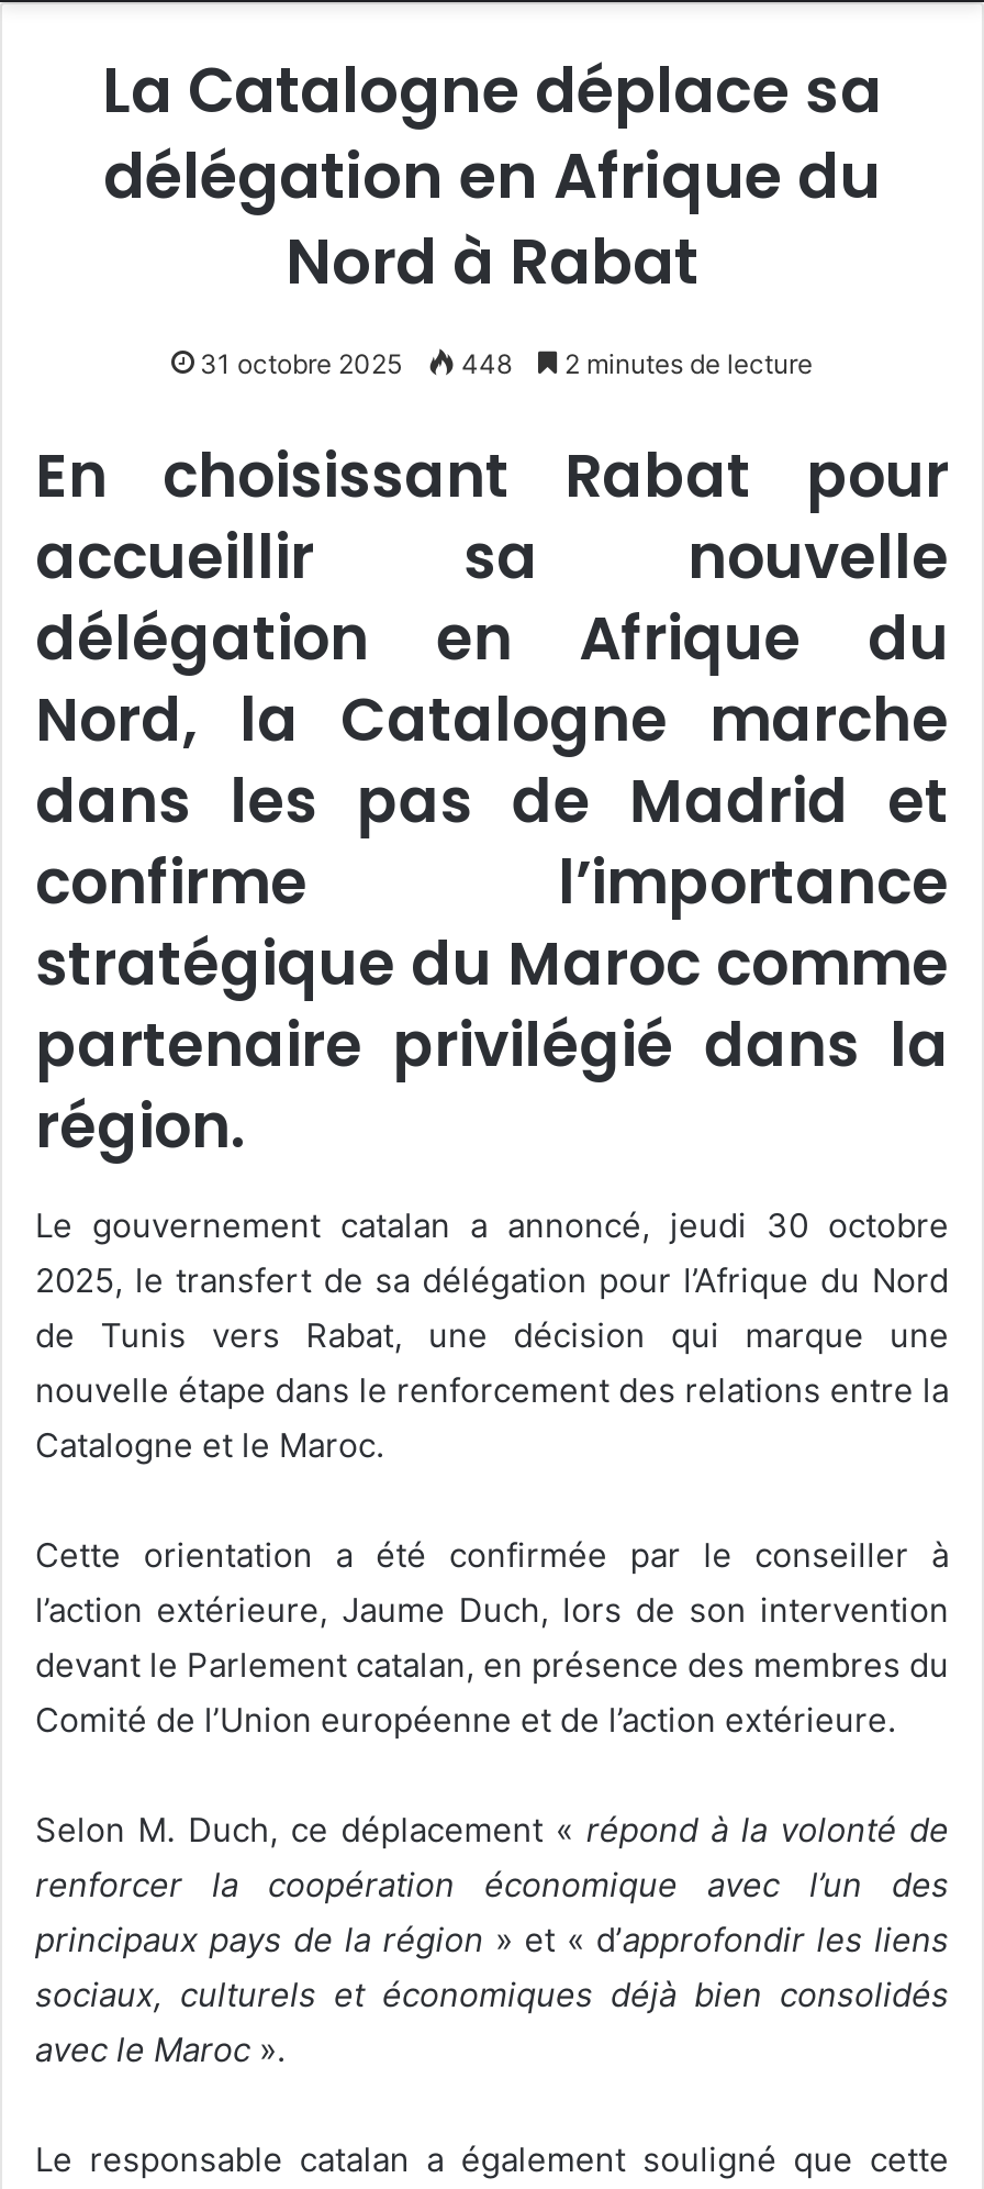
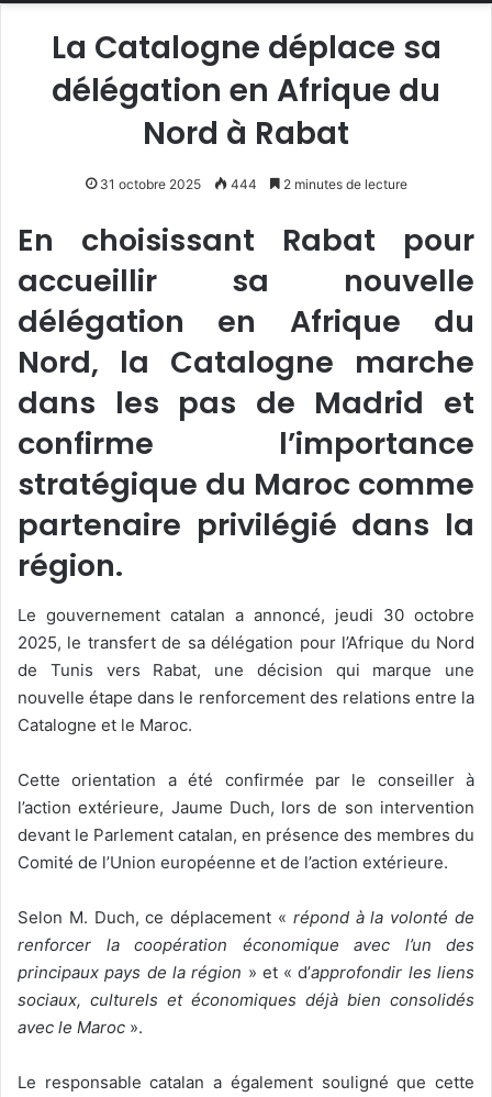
[200,348,813,381] 31 octobre 2025 448 2 minutes de lecture -> [99,176,407,193] 31 octobre 2025 444 2 minutes de lecture

